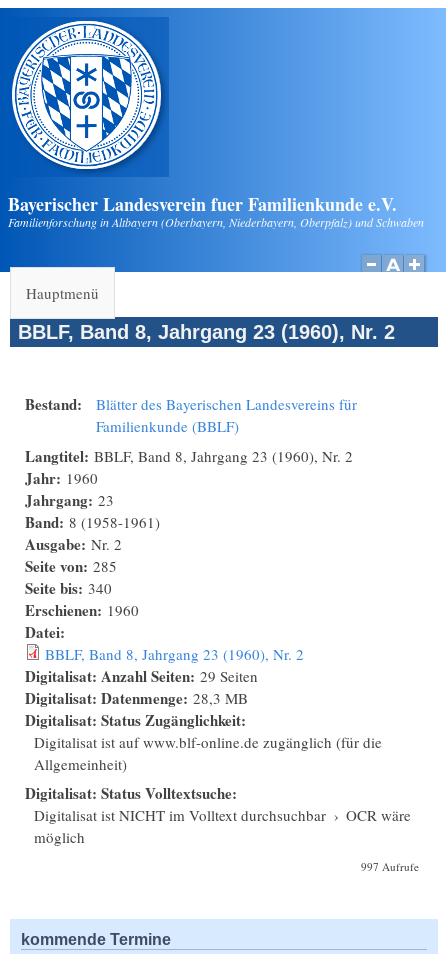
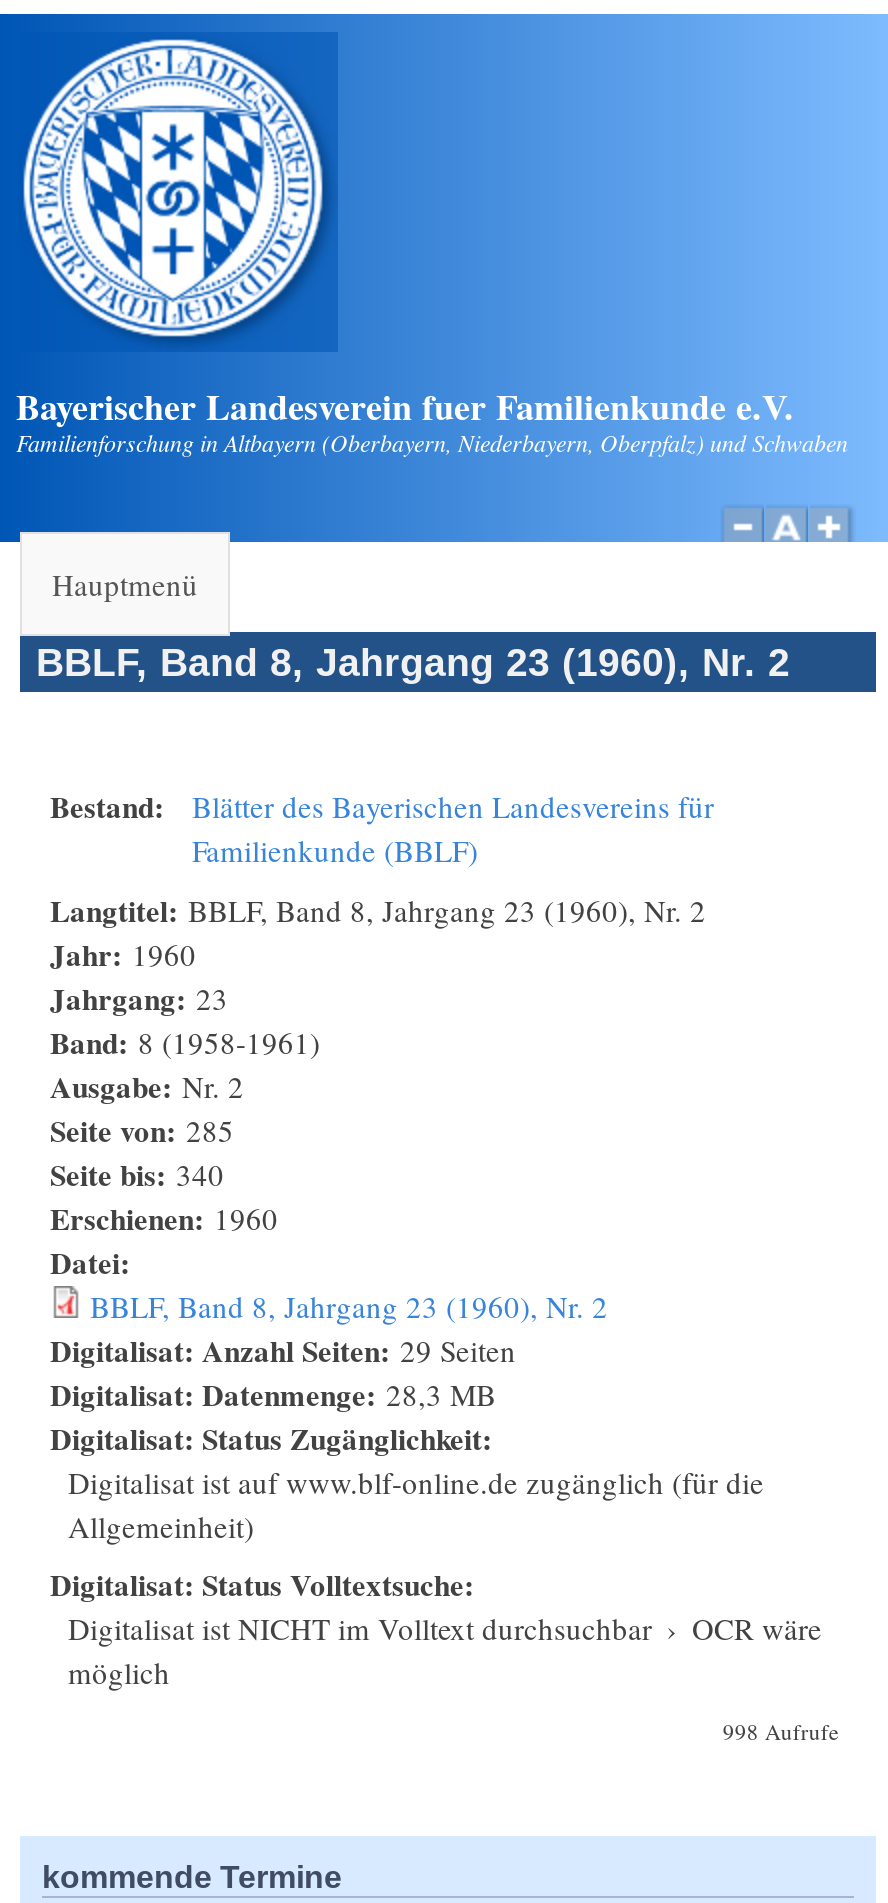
[361,859,419,874] 997 Aufrufe -> [723,1715,839,1745] 998 Aufrufe

